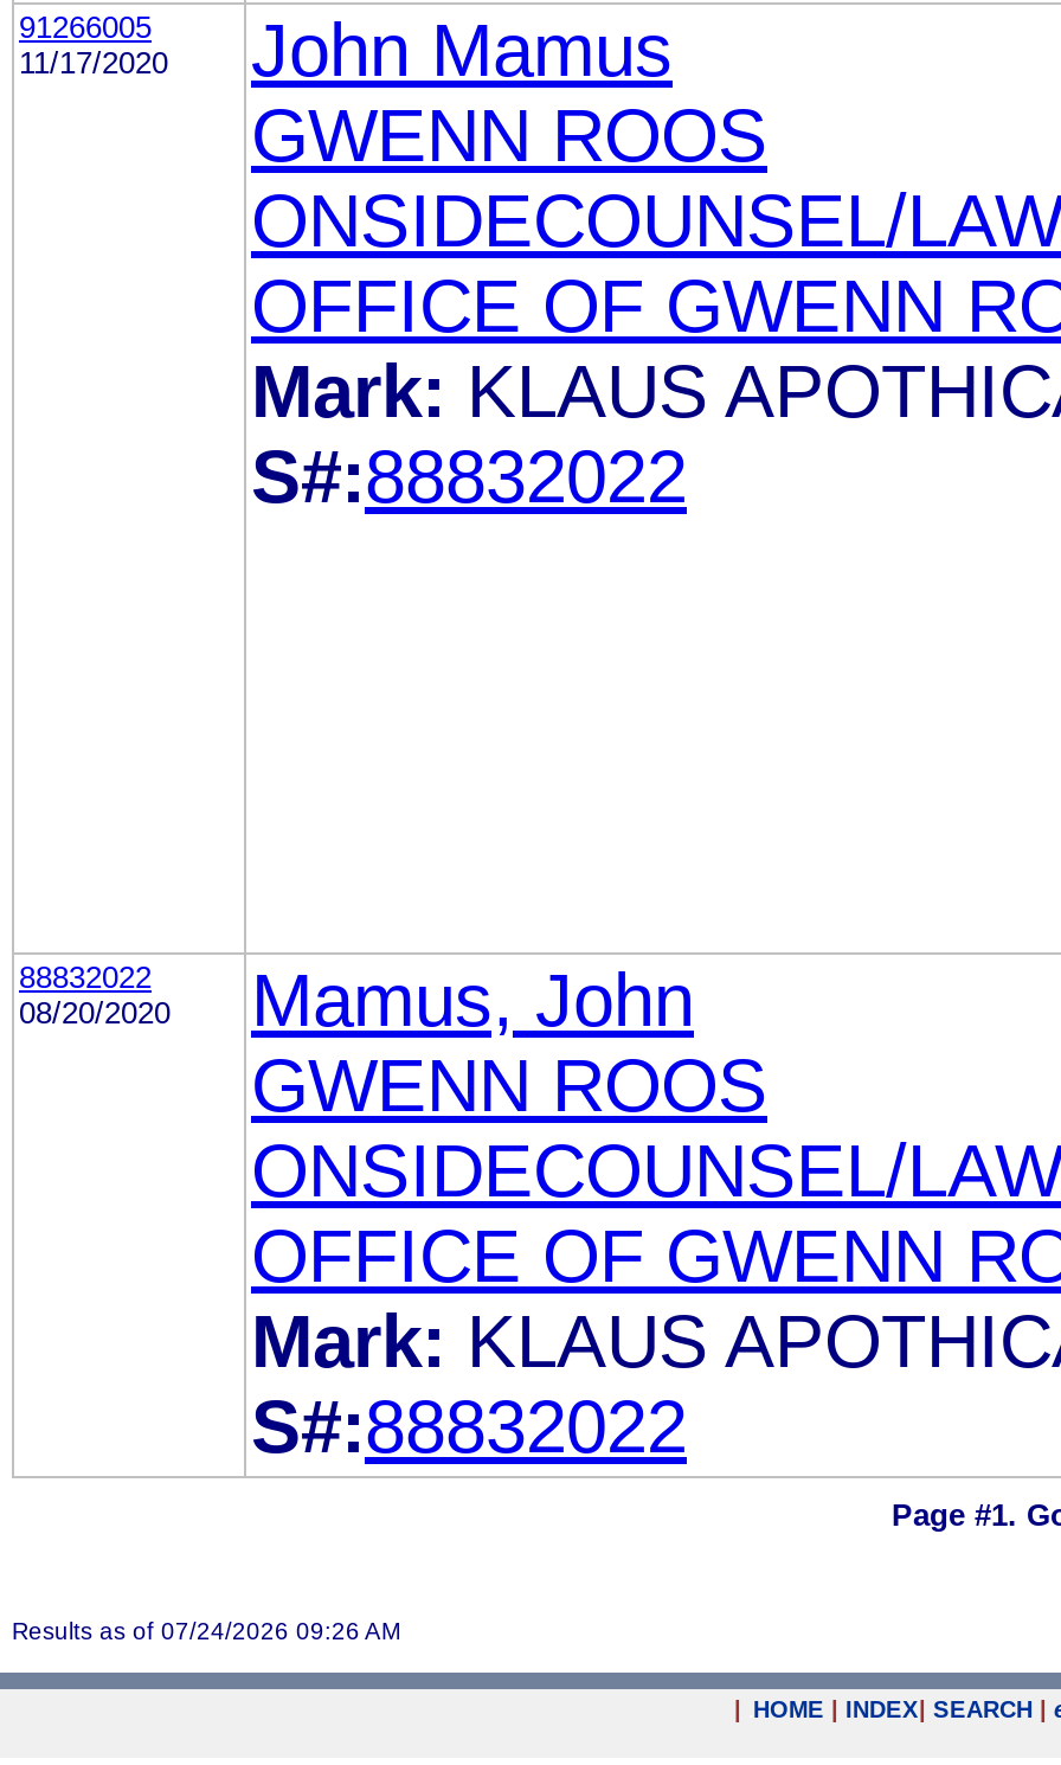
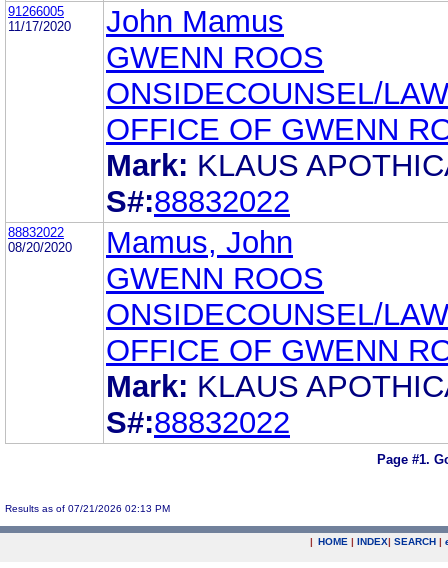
[12,1618,400,1644] Results as of 07/24/2026 09:26 AM -> [5,503,170,514] Results as of 07/21/2026 02:13 PM

